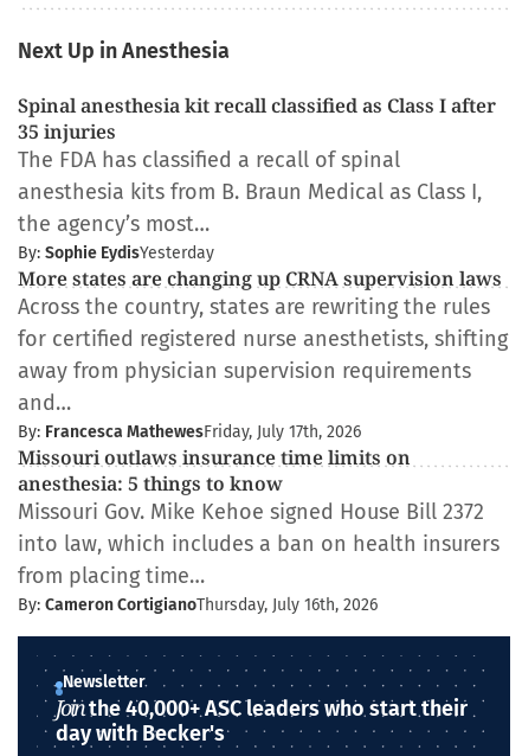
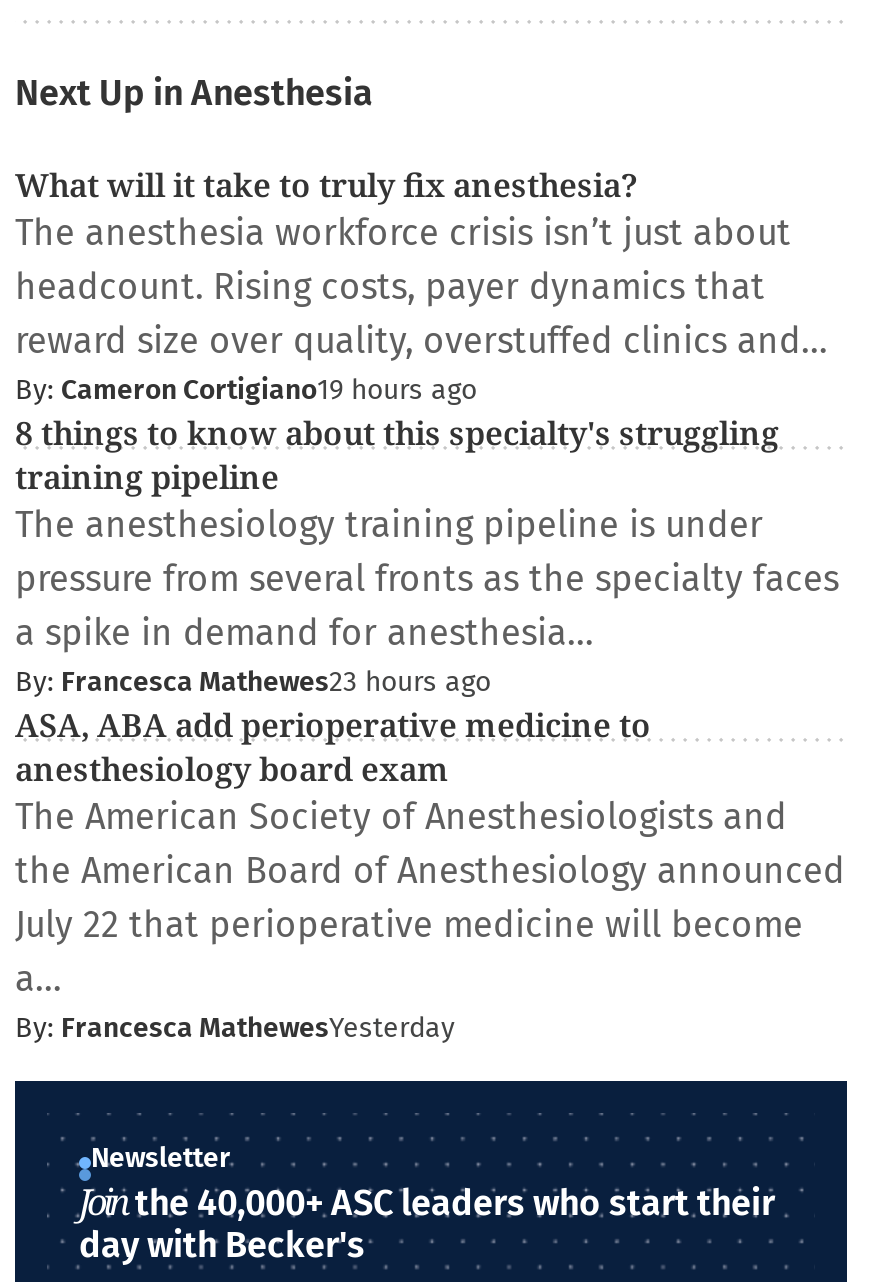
[18,92,508,615] Spinal anesthesia kit recall classified as Class I after | 35 injuries | The FDA has classified a recall of spinal | anesthesia kits from B. Braun Medical as Class I, | the agency’s most… | By: Sophie EydisYesterday | More states are changing up CRNA supervision laws | Across the country, states are rewriting the rules | for certified registered nurse anesthetists, shifting | away from physician supervision requirements | and… | By: Francesca MathewesFriday, July 17th, 2026 | Missouri outlaws insurance time limits on | anesthesia: 5 things to know | Missouri Gov. Mike Kehoe signed House Bill 2372 | into law, which includes a ban on health insurers | from placing time… | By: Cameron CortigianoThursday, July 16th, 2026 -> [15,163,845,1045] What will it take to truly fix anesthesia? | The anesthesia workforce crisis isn’t just about | headcount. Rising costs, payer dynamics that | reward size over quality, overstuffed clinics and… | By: Cameron Cortigiano19 hours ago | 8 things to know about this specialty's struggling | training pipeline | The anesthesiology training pipeline is under | pressure from several fronts as the specialty faces | a spike in demand for anesthesia… | By: Francesca Mathewes23 hours ago | ASA, ABA add perioperative medicine to | anesthesiology board exam | The American Society of Anesthesiologists and | the American Board of Anesthesiology announced | July 22 that perioperative medicine will become | a… | By: Francesca MathewesYesterday

